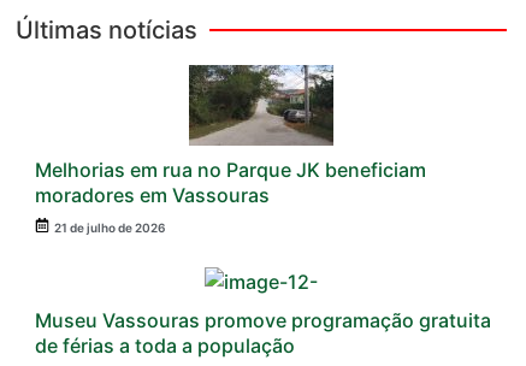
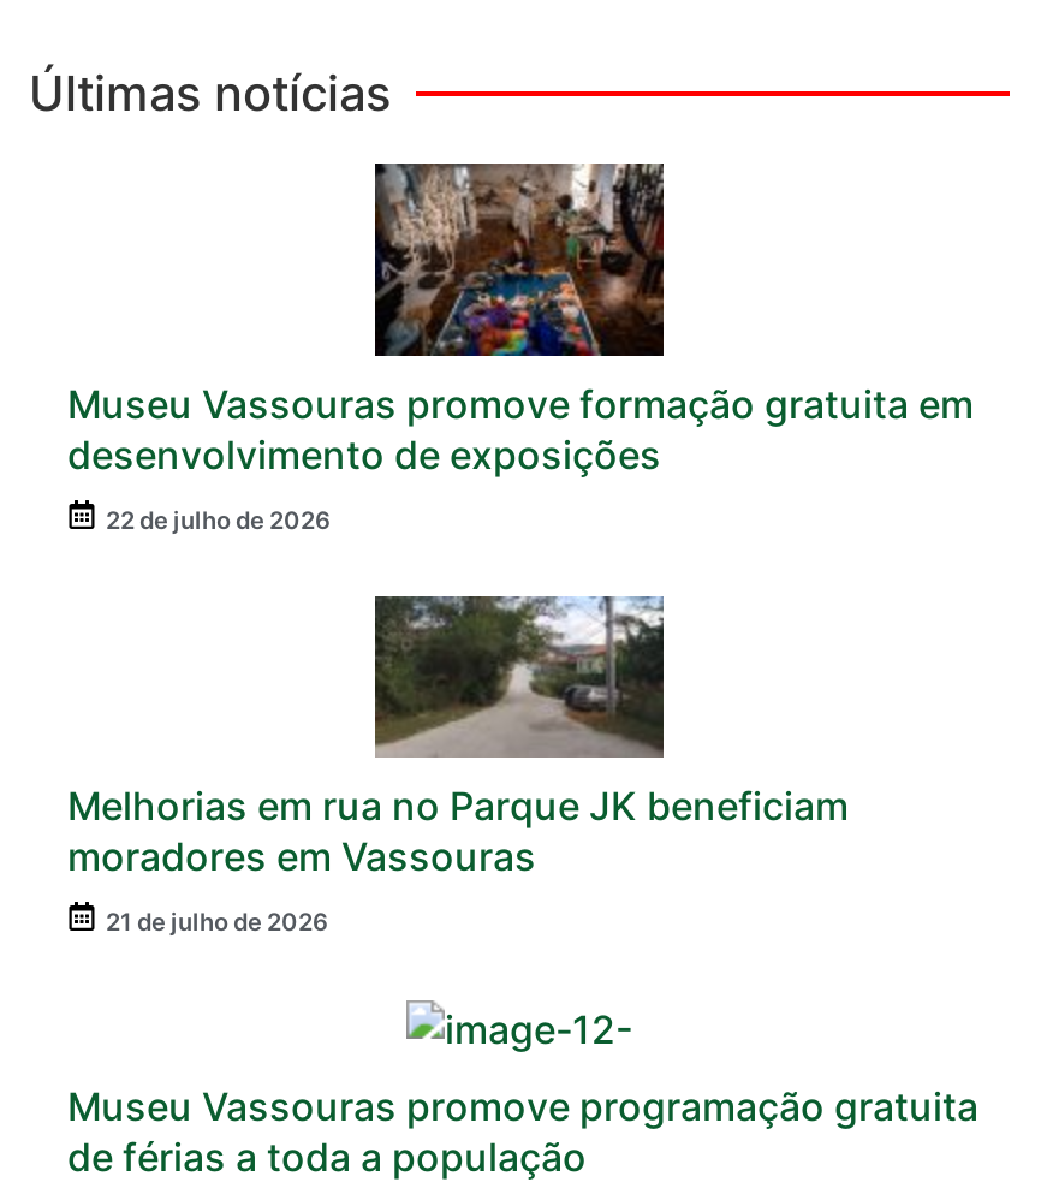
none -> [67,161,974,533] [image] | Museu Vassouras promove formação gratuita em | desenvolvimento de exposições | 22 de julho de 2026

